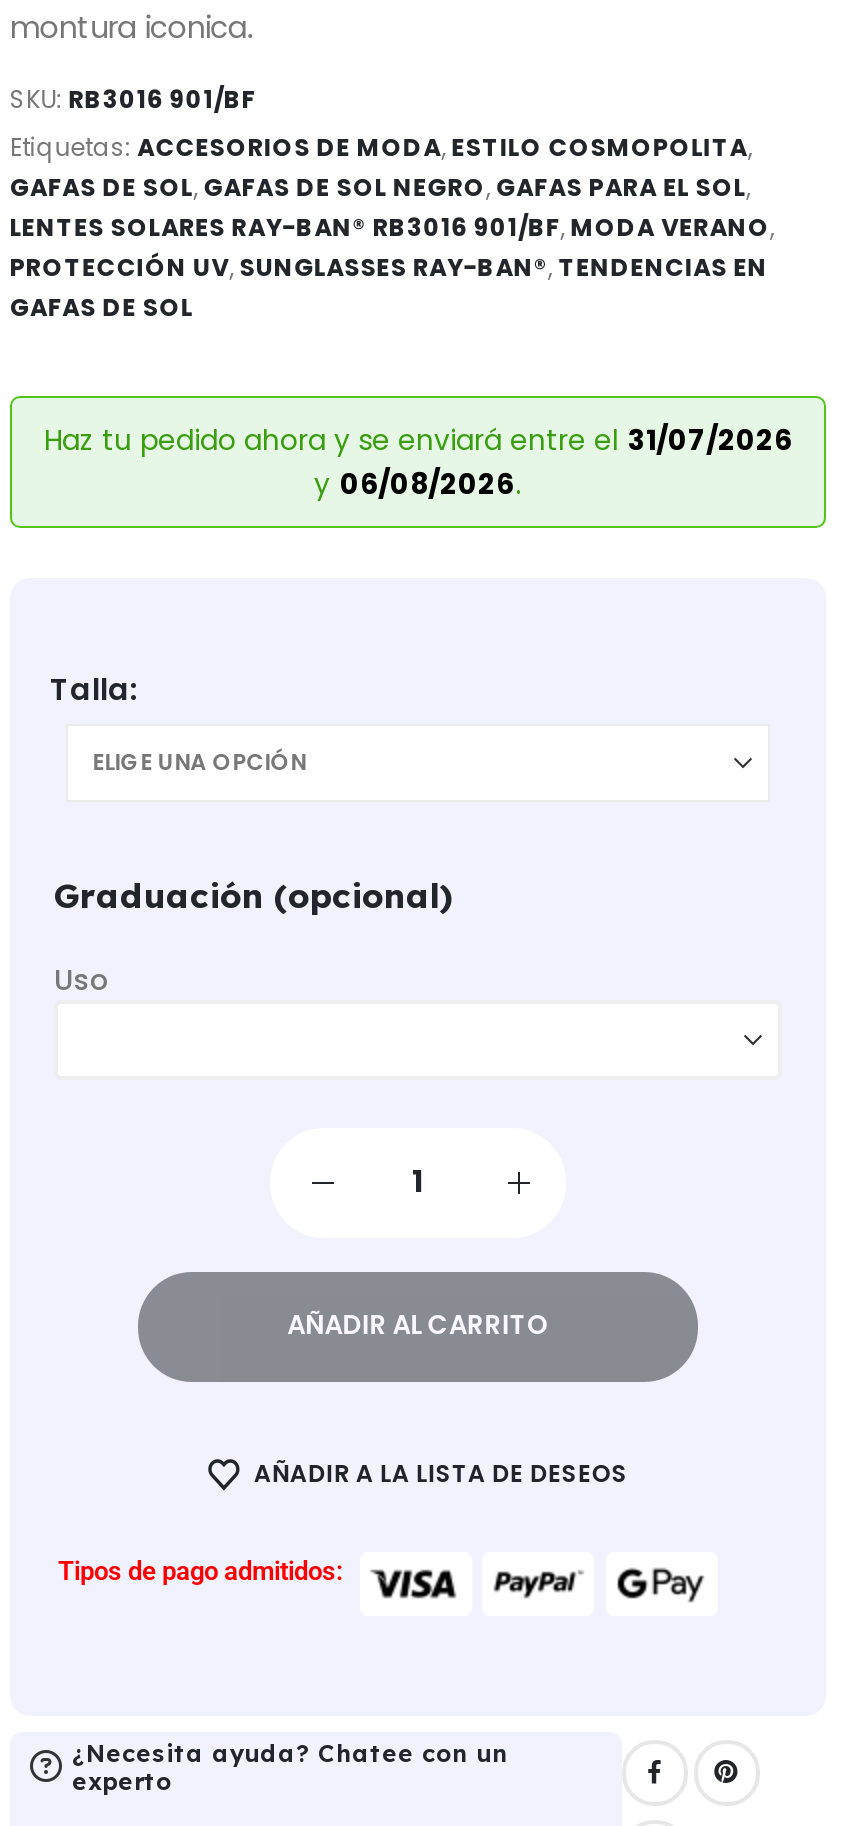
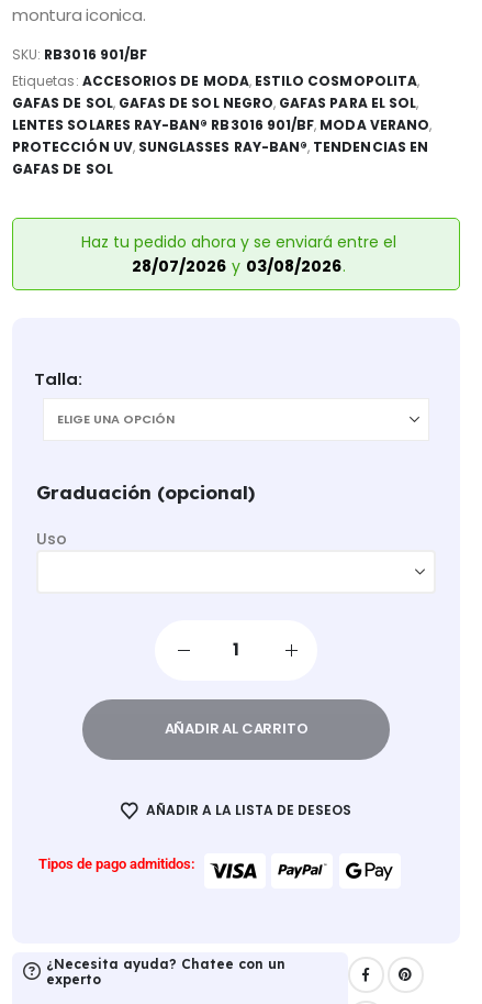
[44,420,792,504] Haz tu pedido ahora y se enviará entre el 31/07/2026 | y 06/08/2026. -> [81,231,396,277] Haz tu pedido ahora y se enviará entre el | 28/07/2026 y 03/08/2026.

